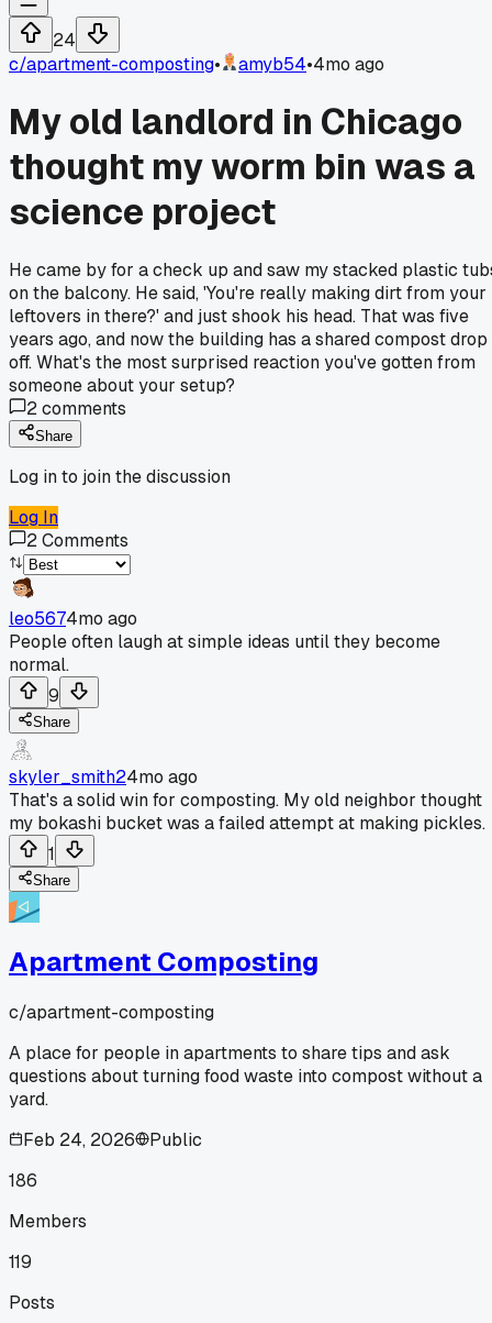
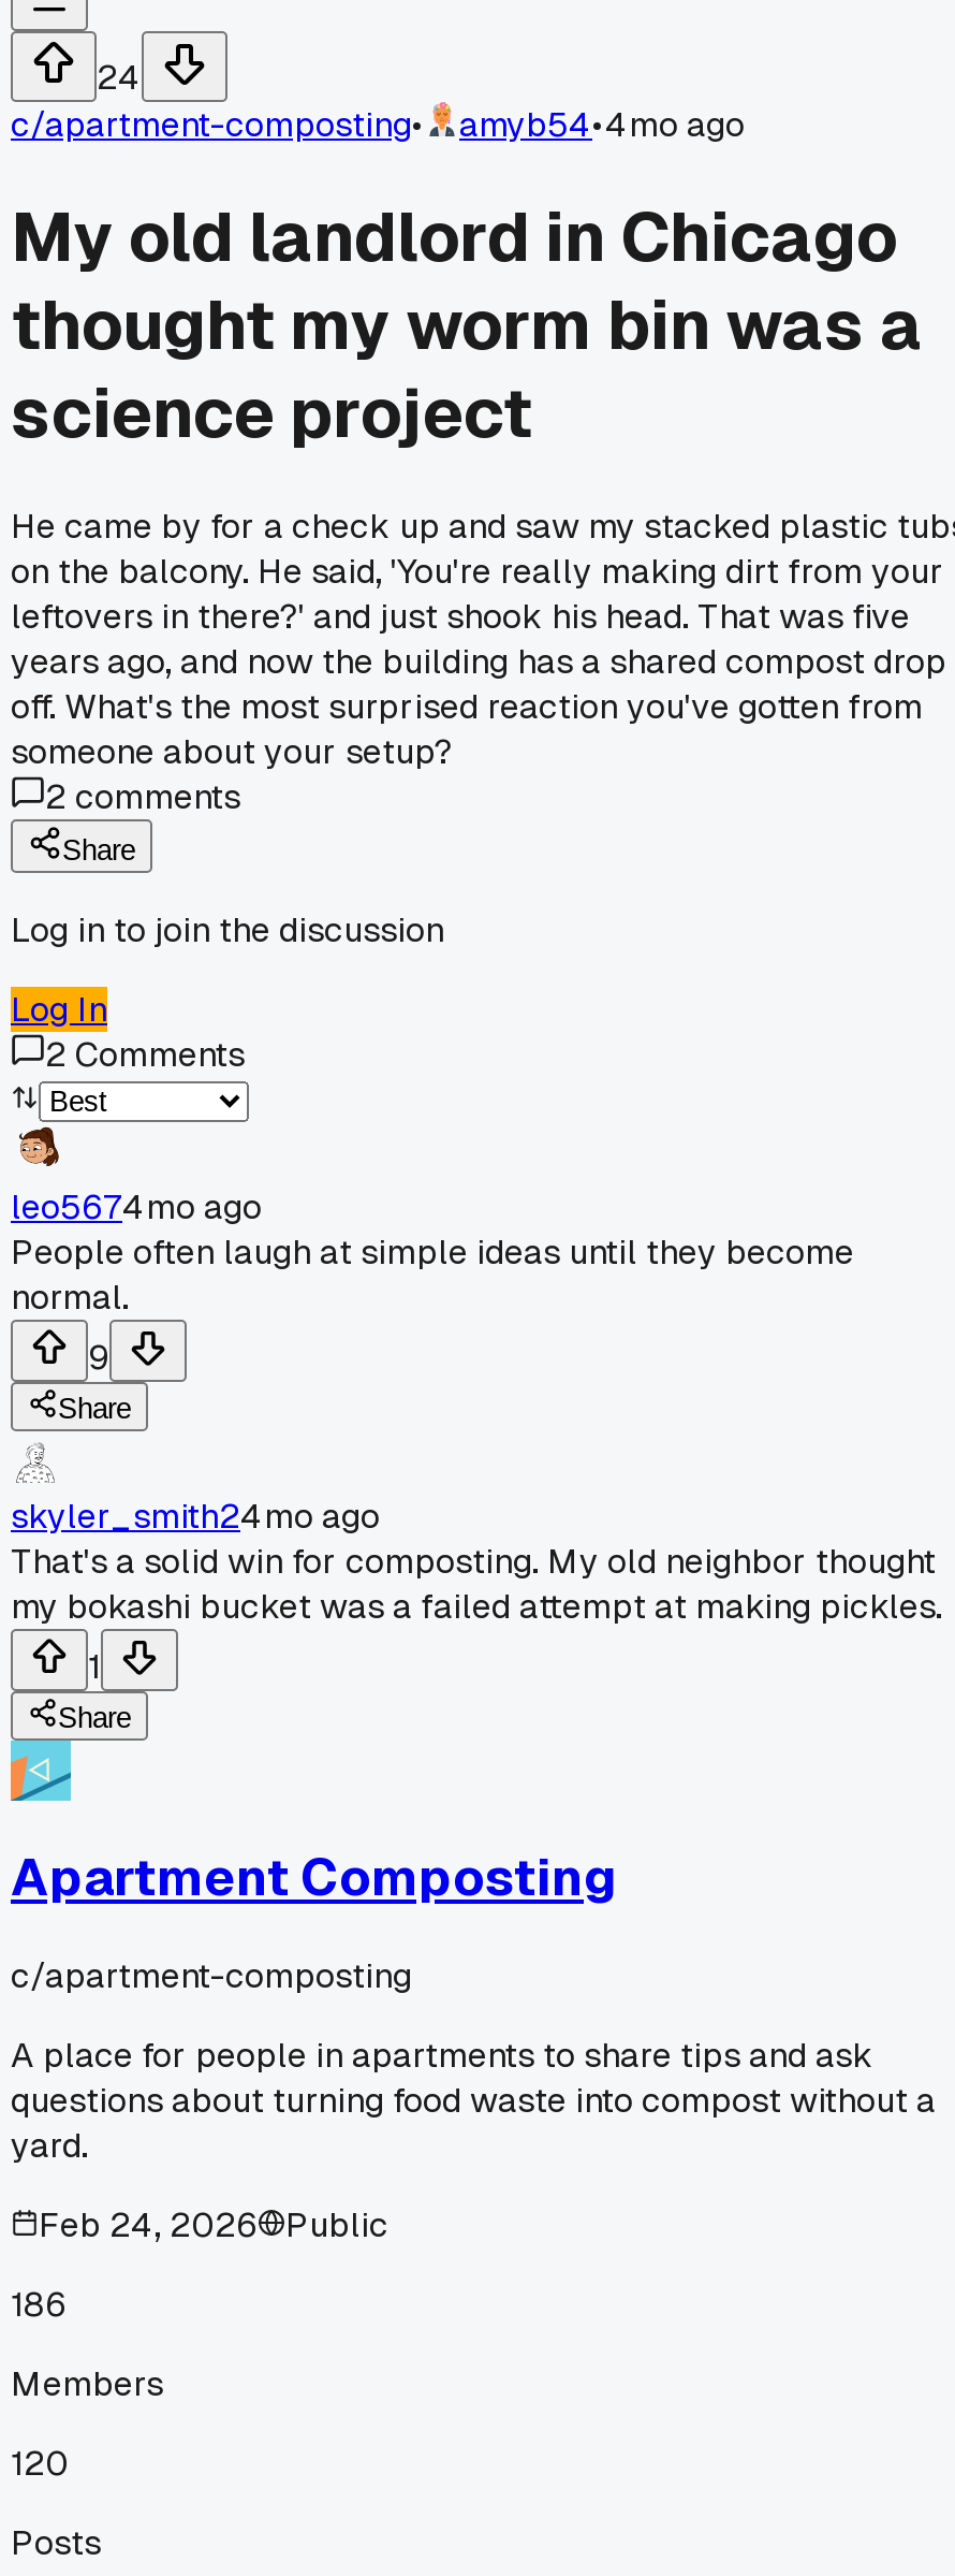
[9,1250,32,1273] 119 -> [11,2440,69,2485] 120

